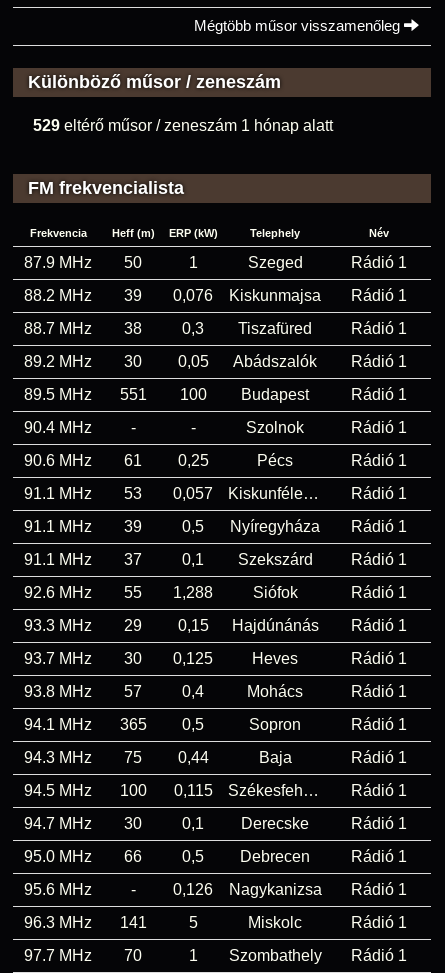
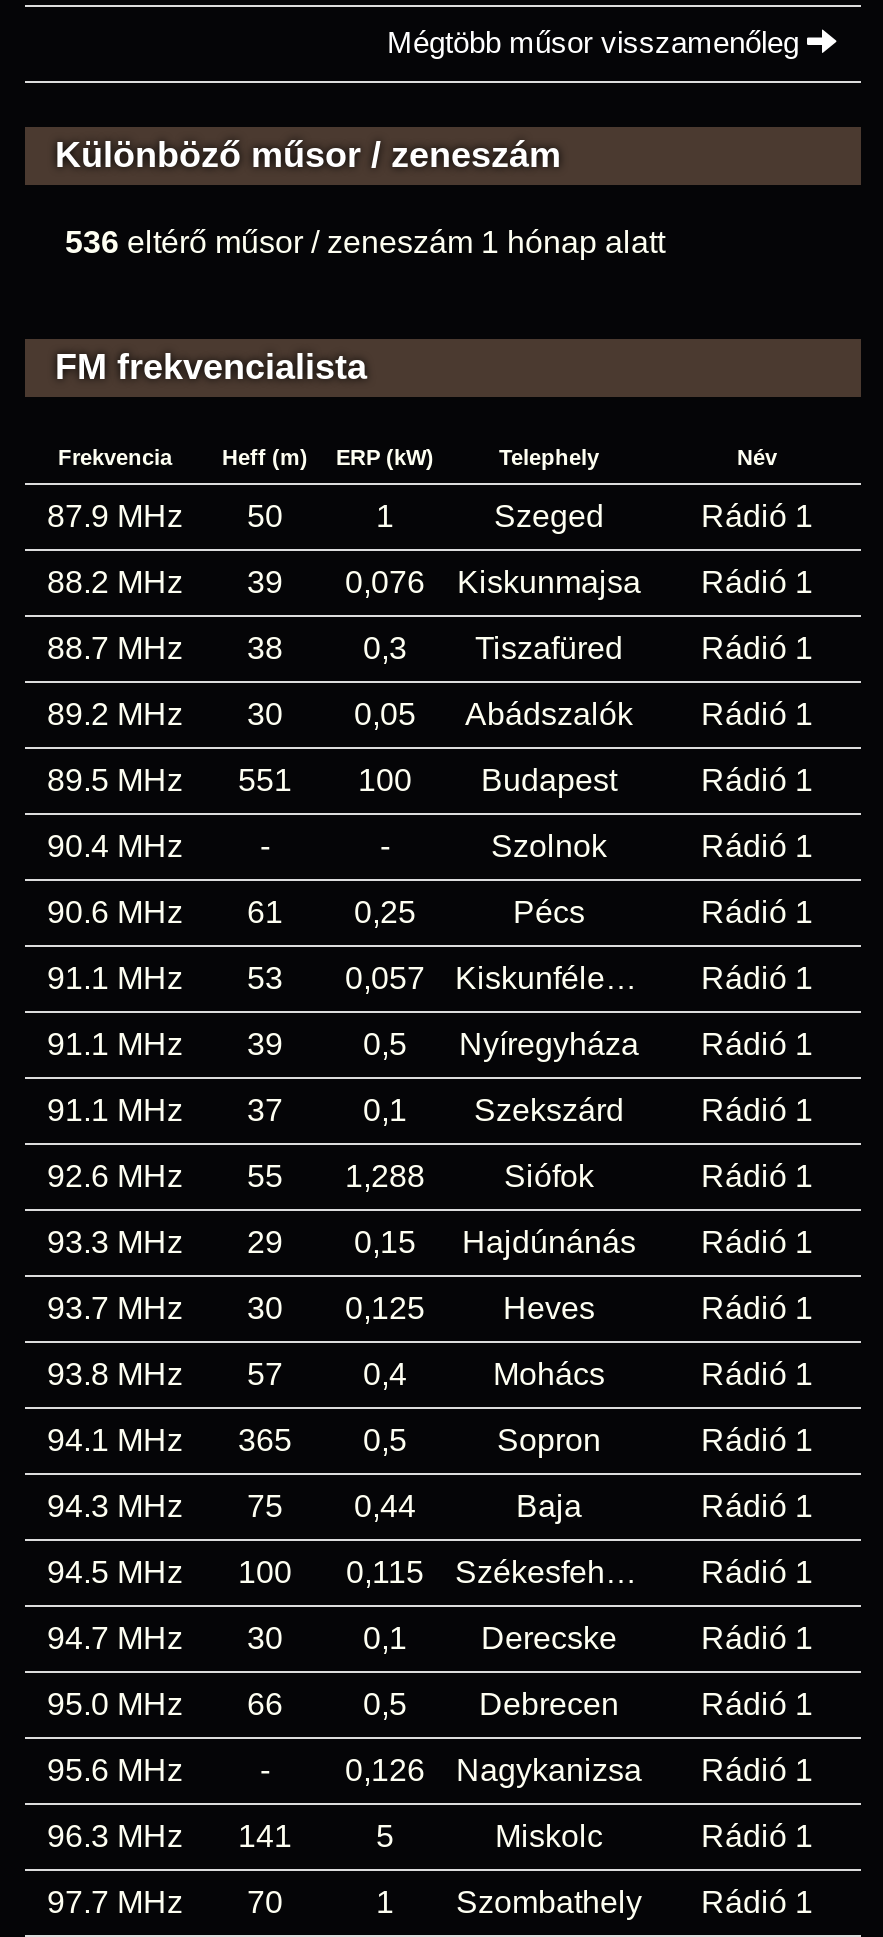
[33,117,333,134] 529 eltérő műsor / zeneszám 1 hónap alatt -> [65,225,665,259] 536 eltérő műsor / zeneszám 1 hónap alatt

